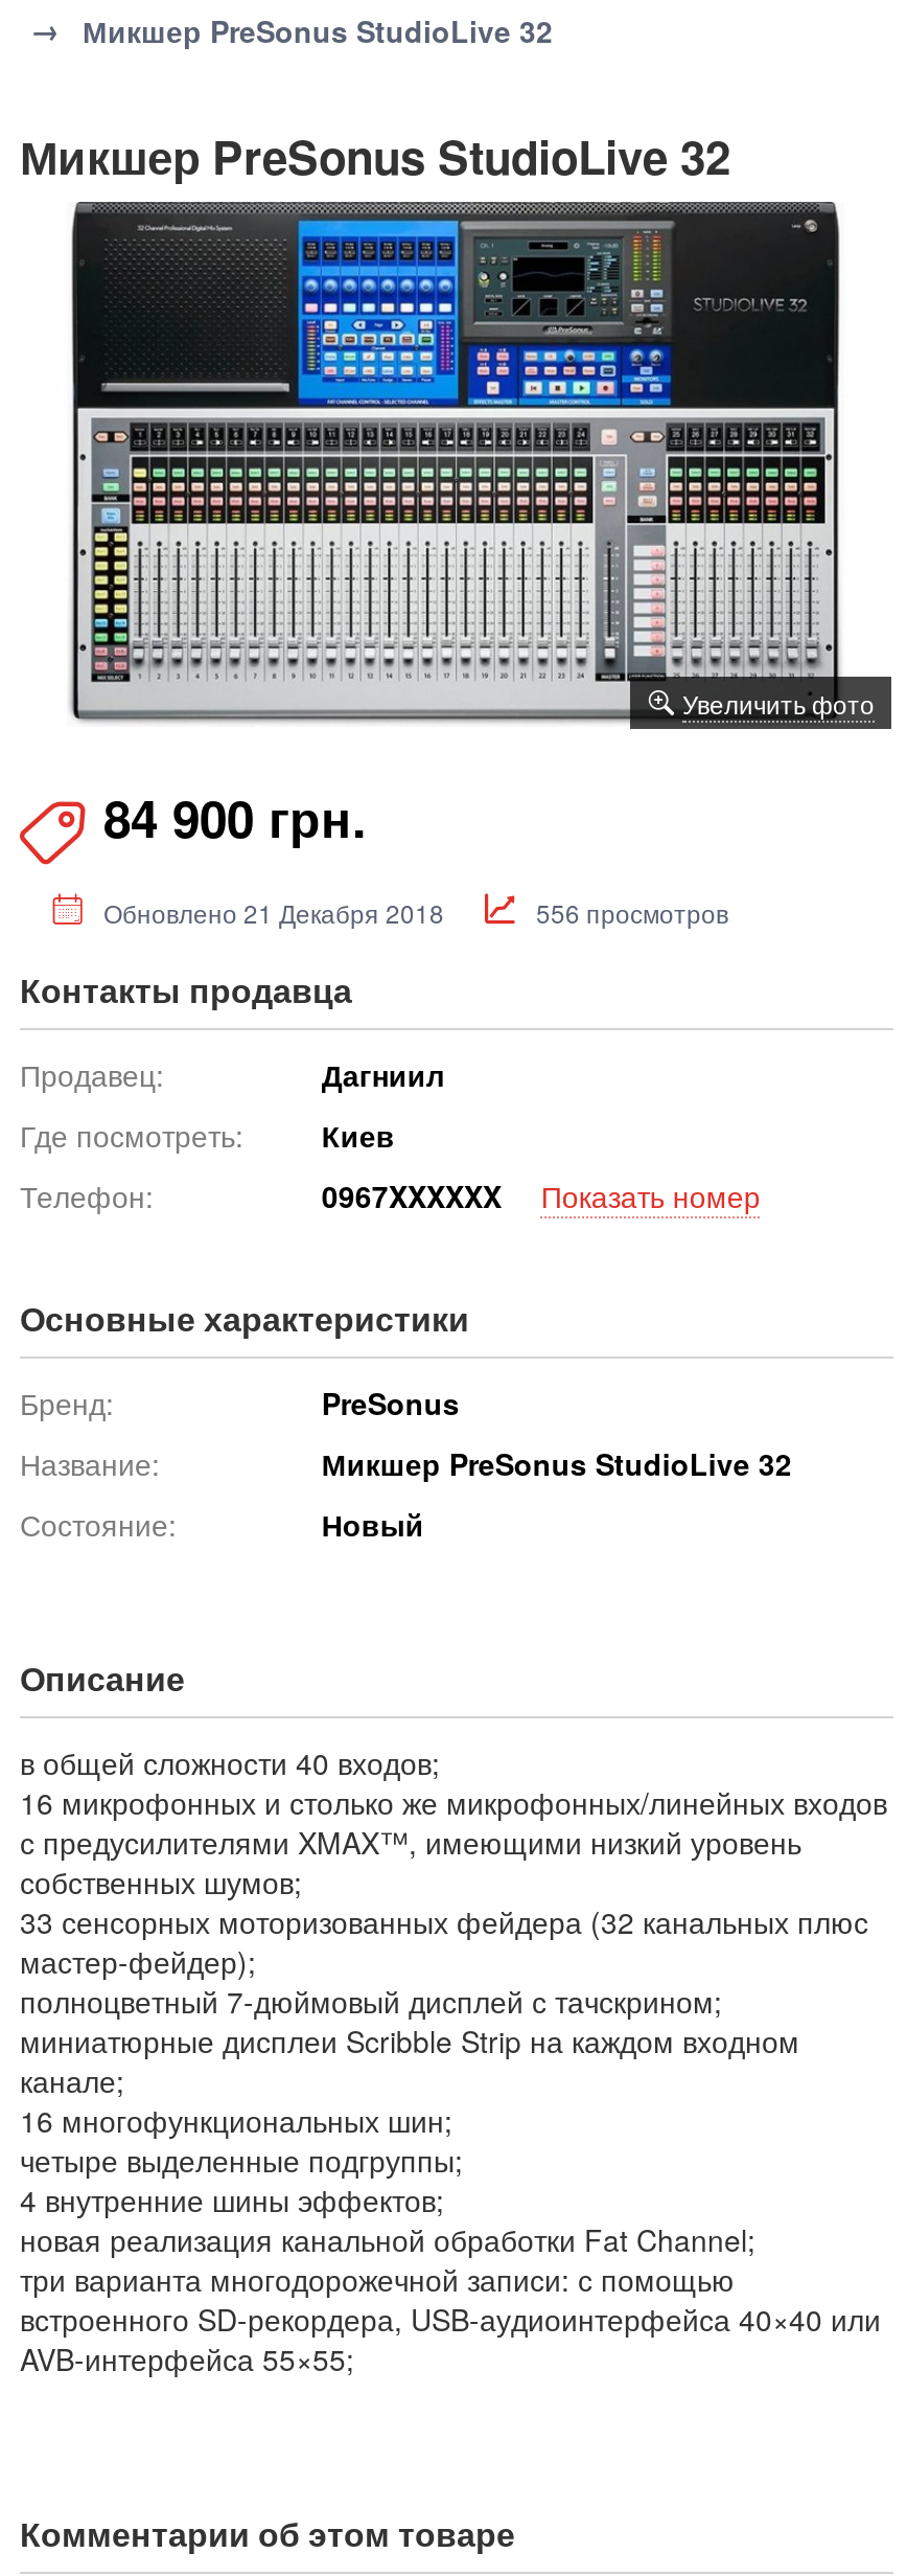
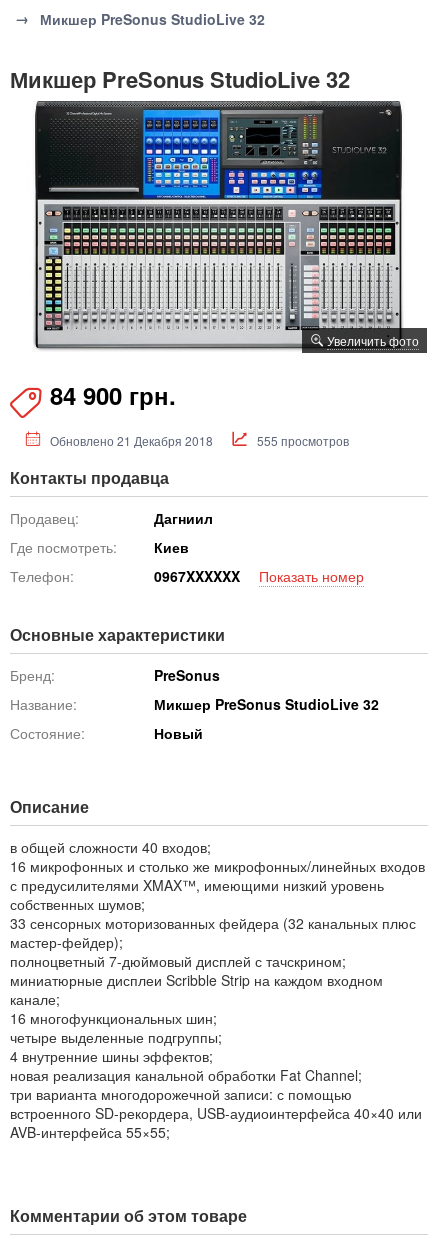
[536,893,728,929] 556 просмотров -> [257,431,349,448] 555 просмотров

